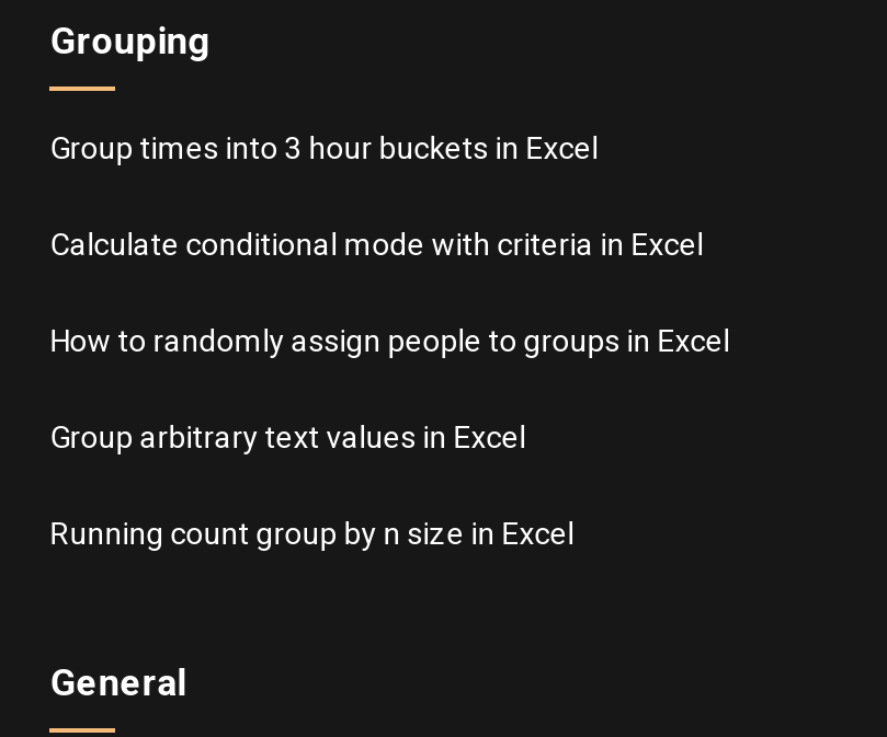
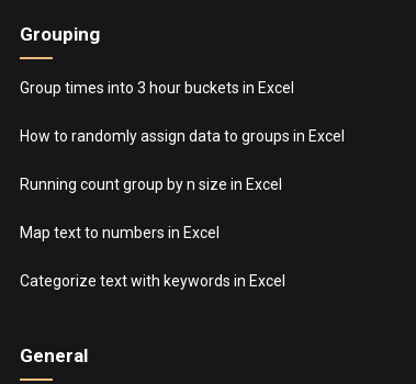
[50,226,730,454] Calculate conditional mode with criteria in Excel | How to randomly assign people to groups in Excel | Group arbitrary text values in Excel -> [20,127,345,144] How to randomly assign data to groups in Excel
moved [50,515,574,550] -> [20,175,282,193]: Running count group by n size in Excel
none -> [20,223,286,289] Map text to numbers in Excel | Categorize text with keywords in Excel

